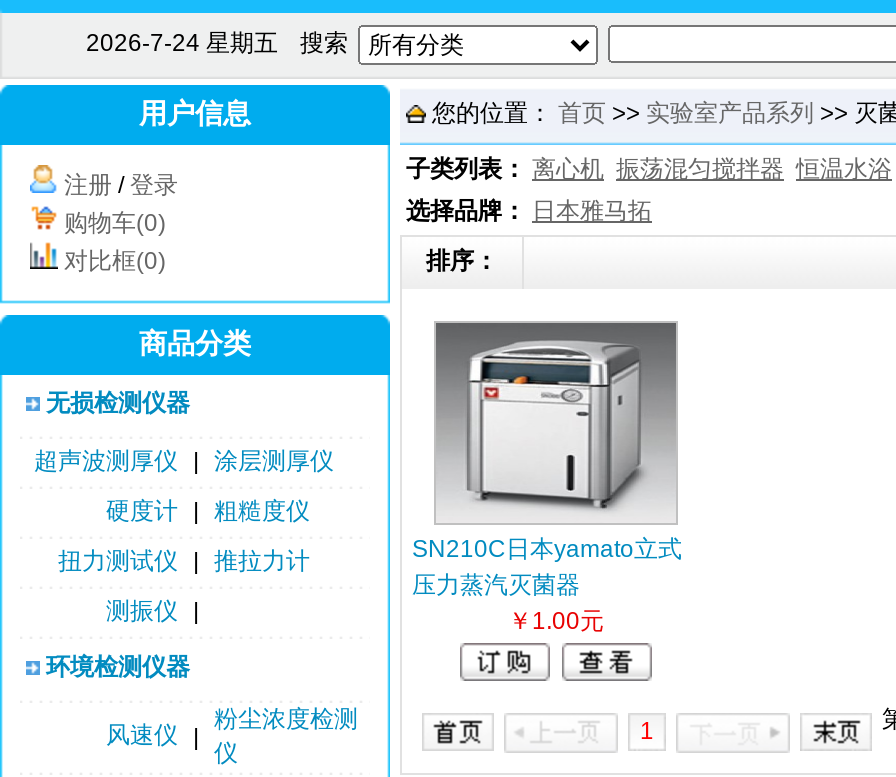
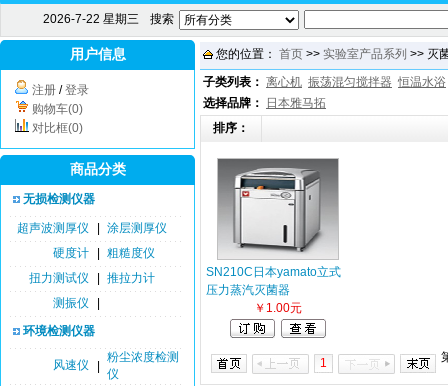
[86,29,348,57] 2026-7-24 星期五 搜索 -> [43,12,174,26] 2026-7-22 星期三 搜索

